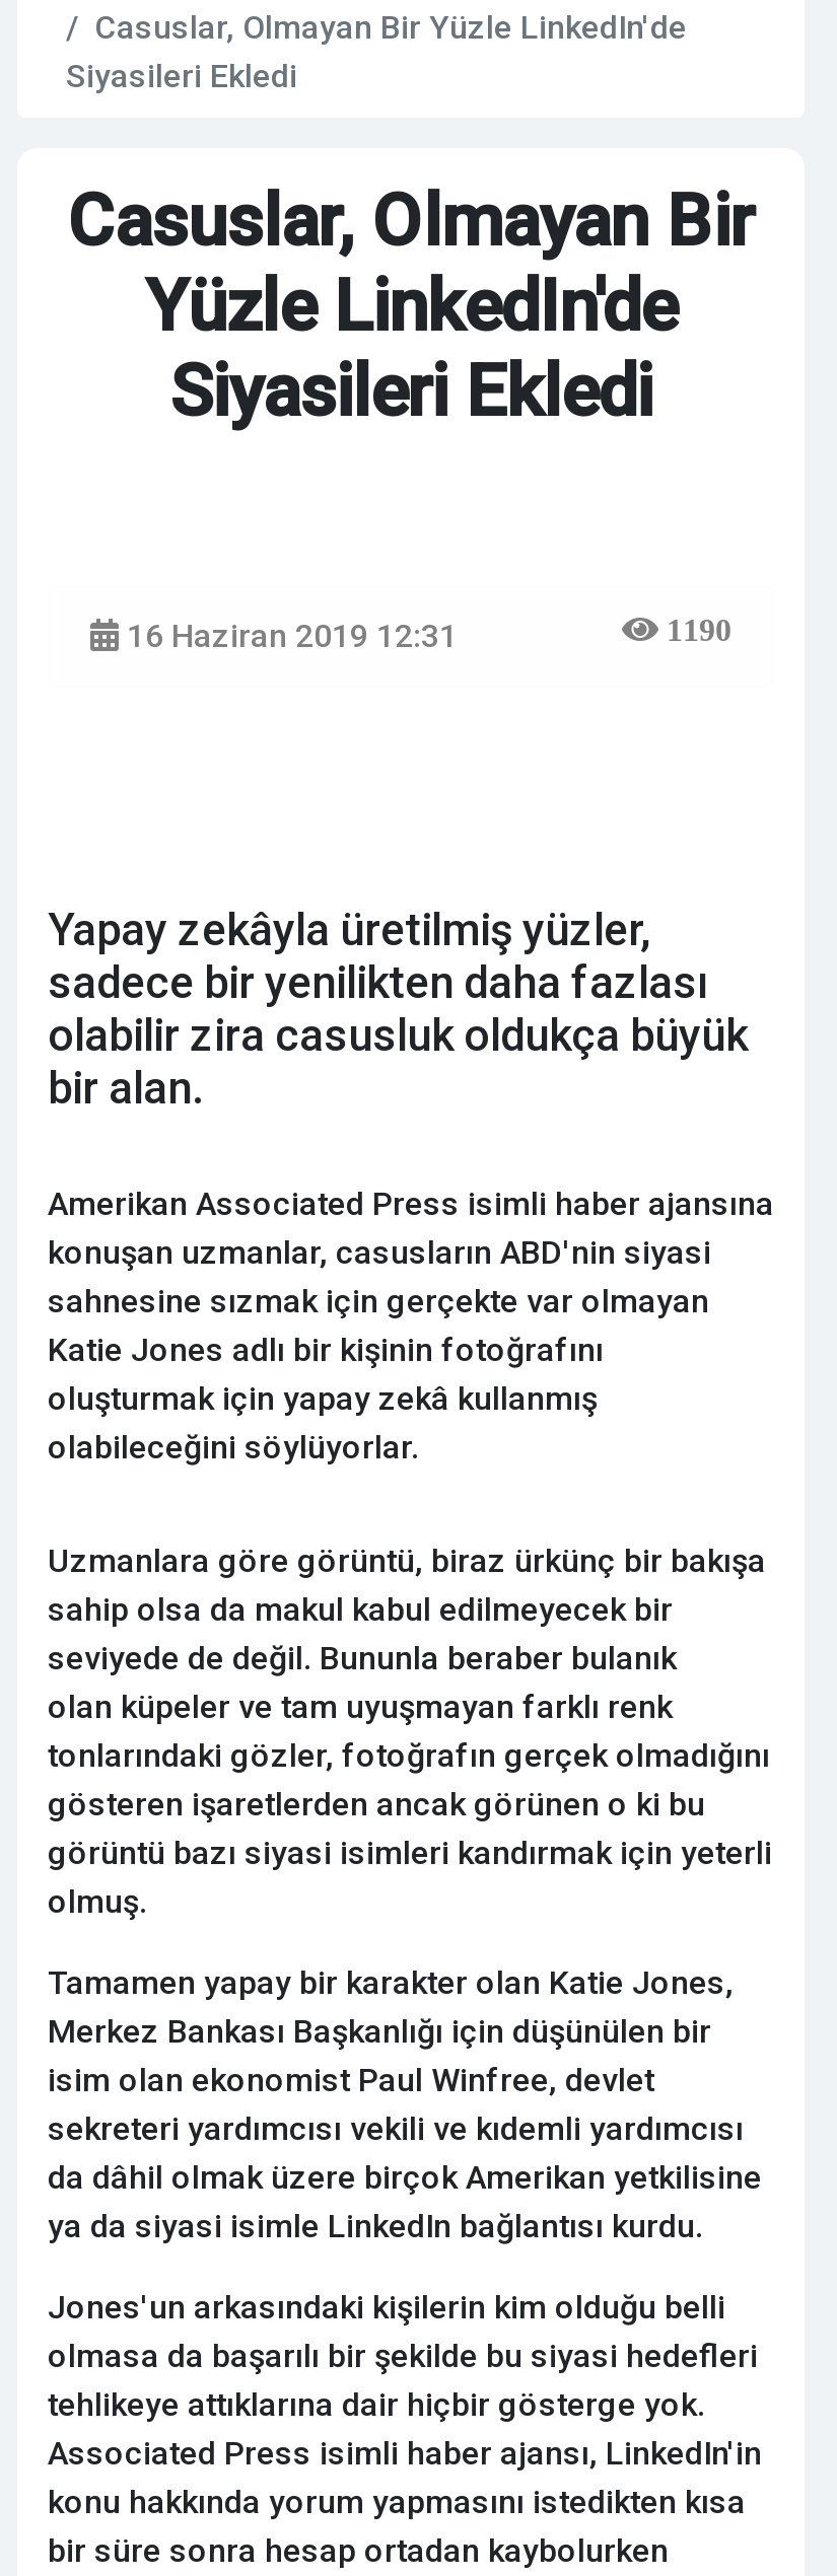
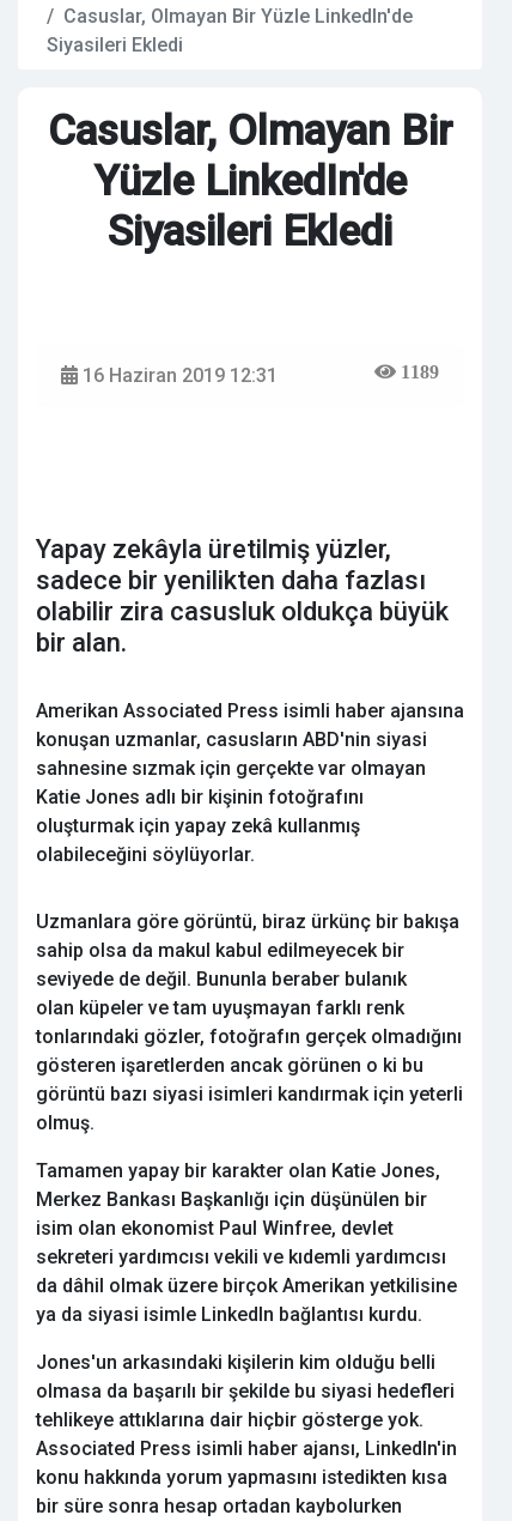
[658,613,731,646] 1190 -> [396,362,439,381] 1189

